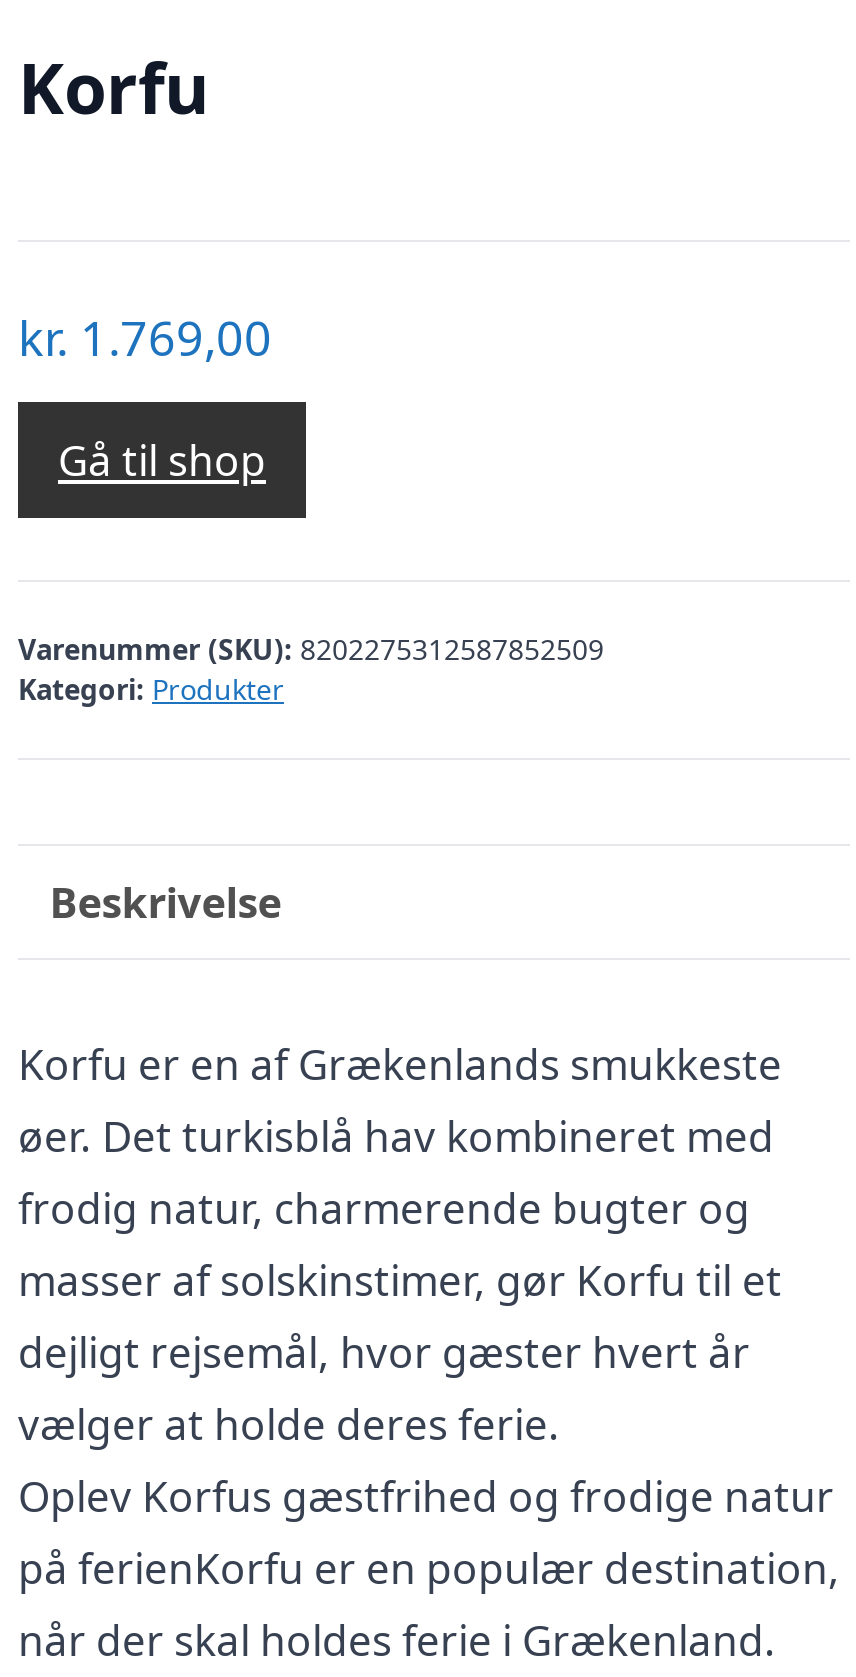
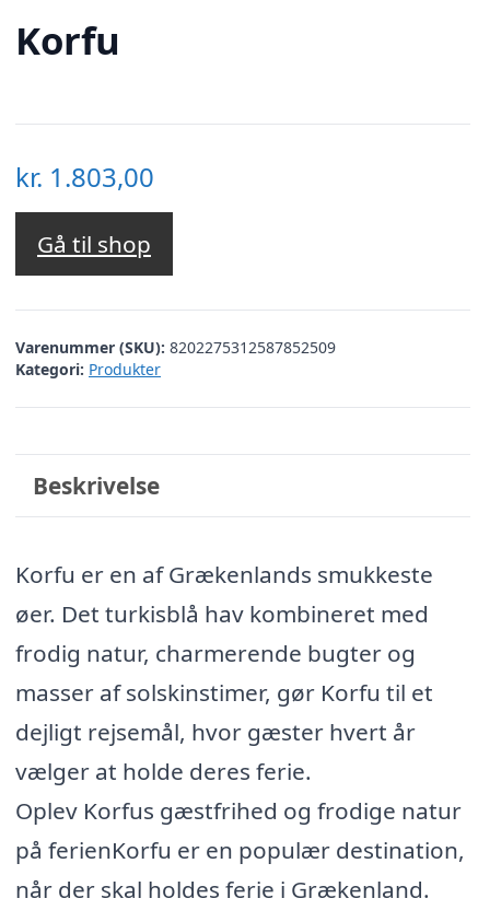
[18,303,272,369] kr. 1.769,00 -> [15,158,154,194] kr. 1.803,00

